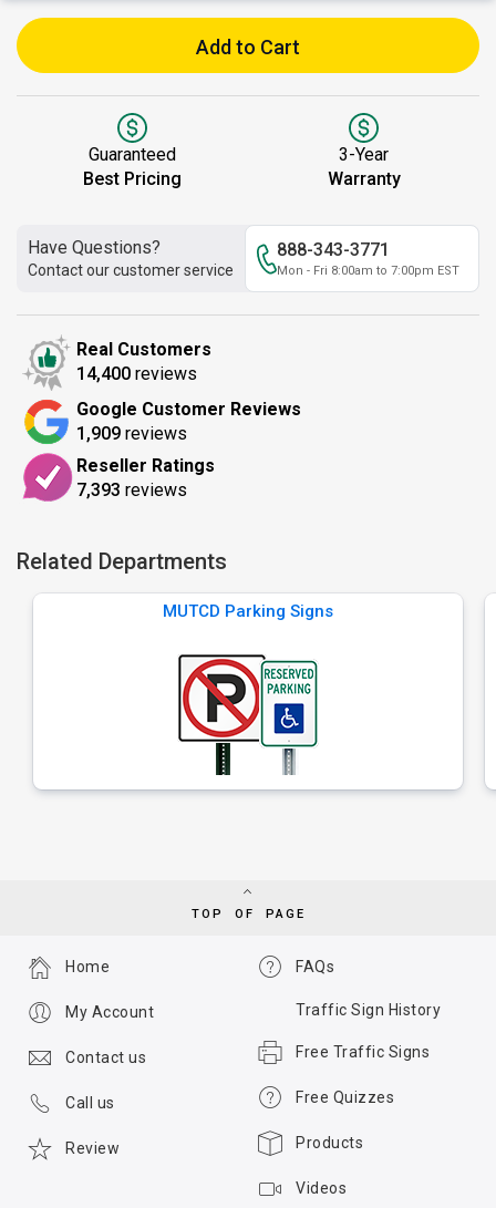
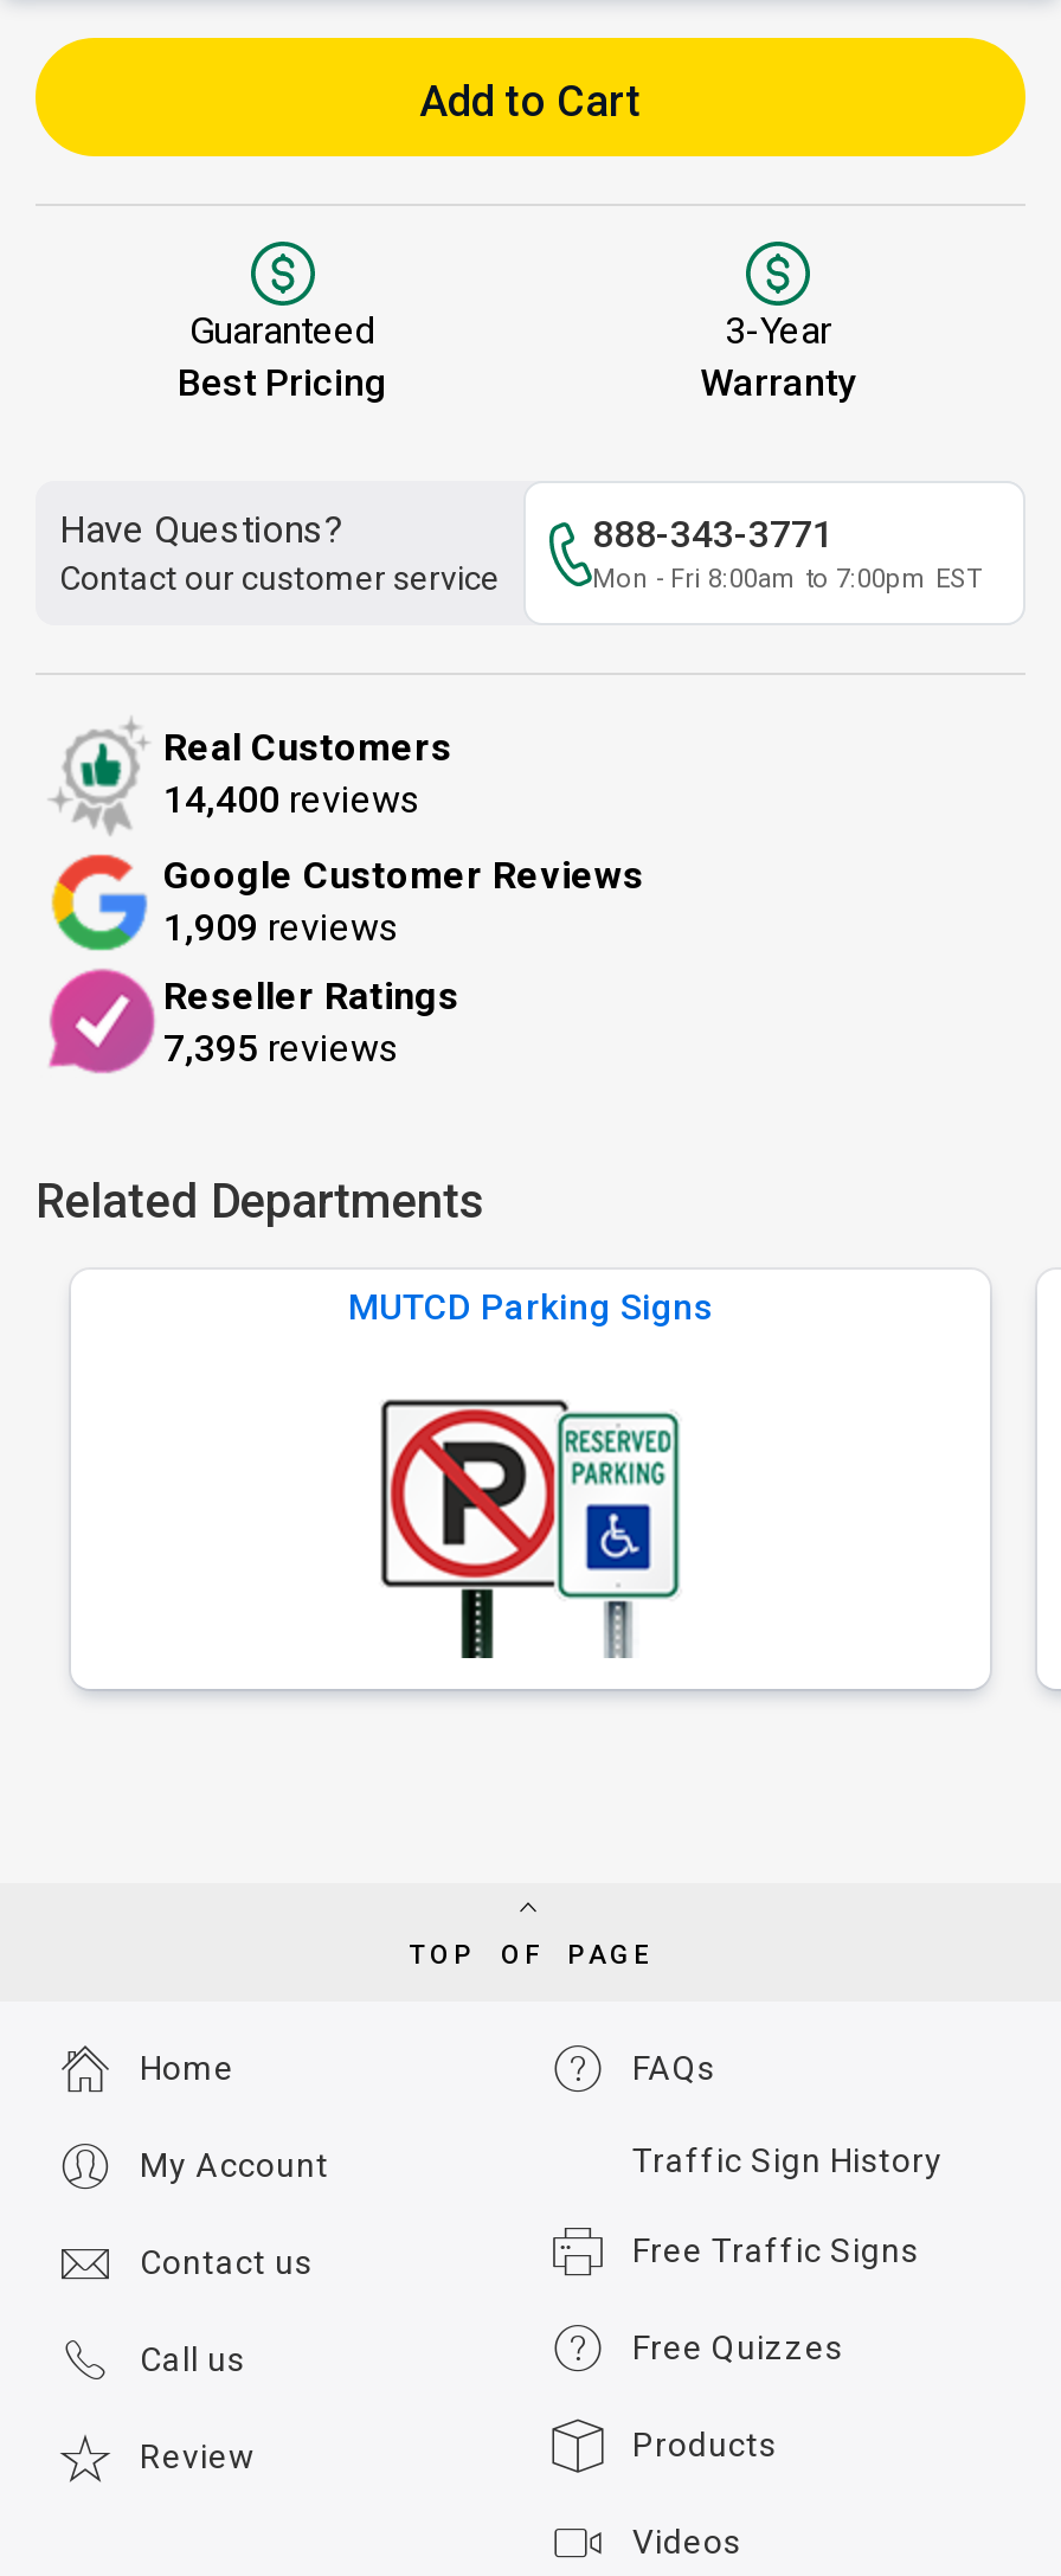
[76,479,187,500] 7,393 reviews -> [163,1024,400,1069] 7,395 reviews

